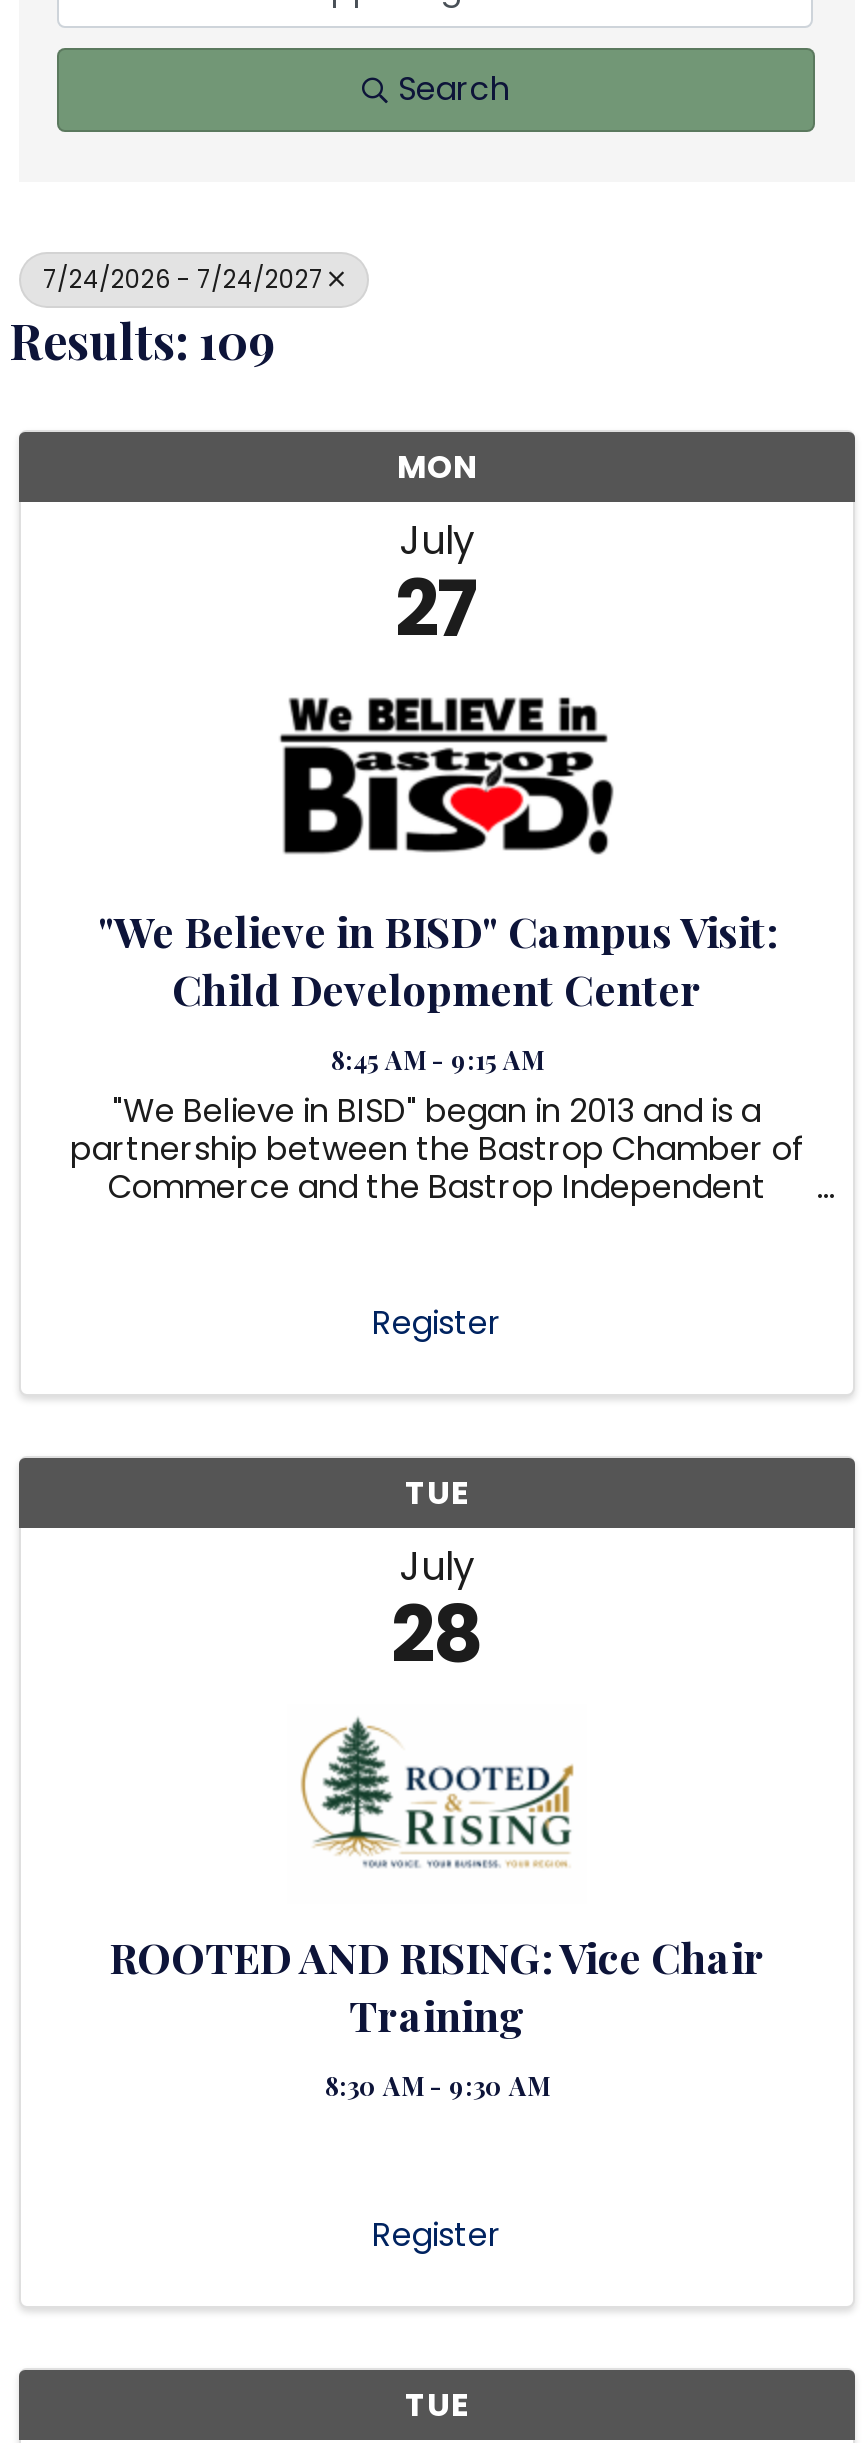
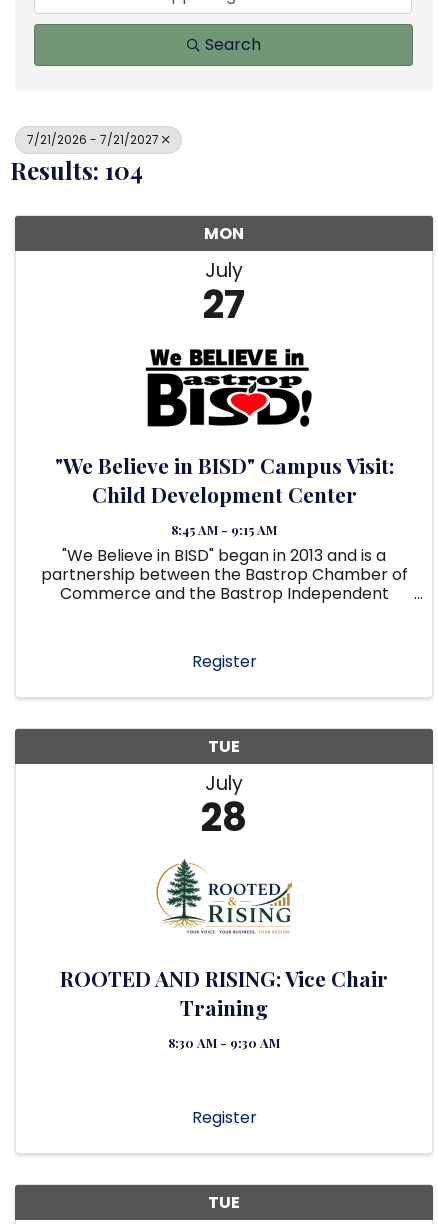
[43,262,323,296] 7/24/2026 - 7/24/2027 -> [27,131,159,148] 7/21/2026 - 7/21/2027
[9,308,277,372] Results: 109 -> [10,154,143,186] Results: 104

